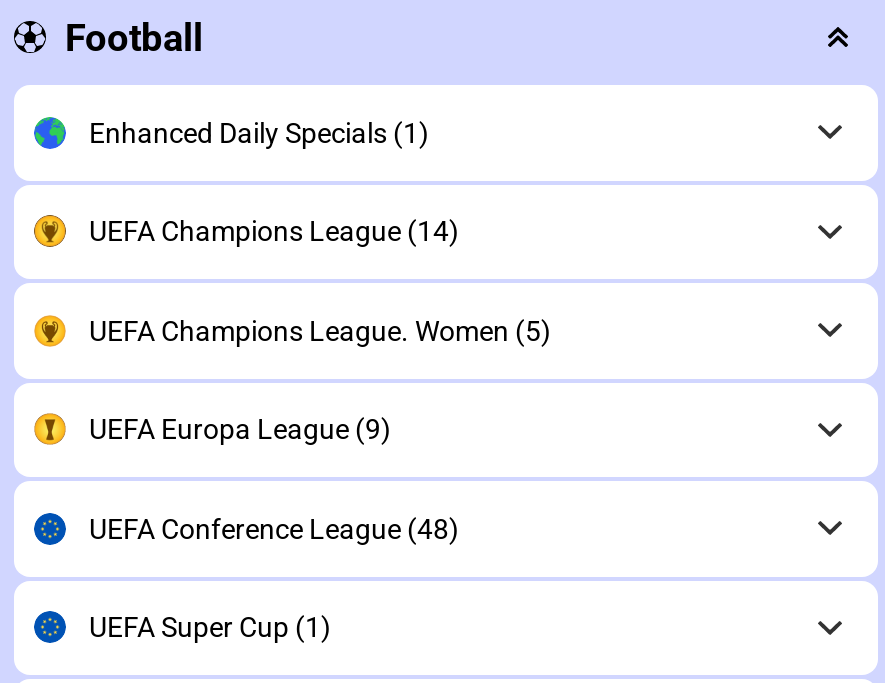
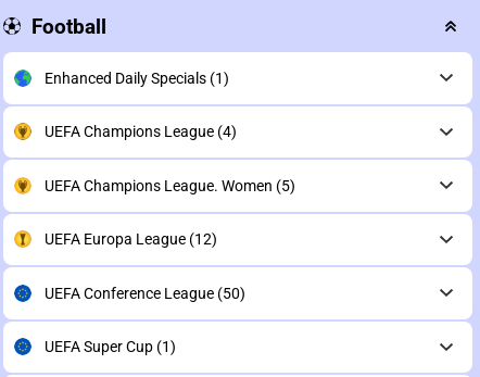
[89,215,459,247] UEFA Champions League (14) -> [44,123,236,140] UEFA Champions League (4)
[89,413,391,445] UEFA Europa League (9) -> [44,231,217,248] UEFA Europa League (12)
[89,513,459,545] UEFA Conference League (48) -> [44,284,245,302] UEFA Conference League (50)

